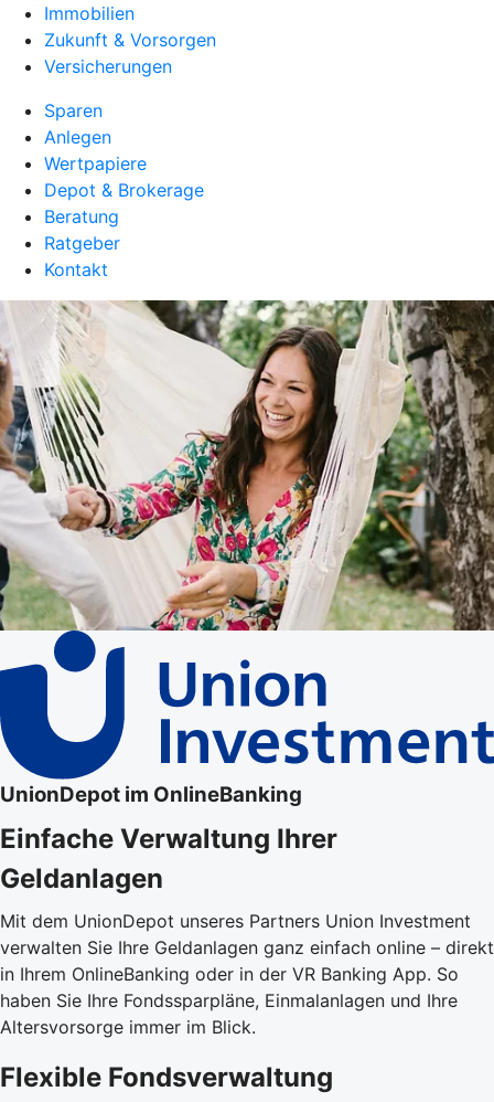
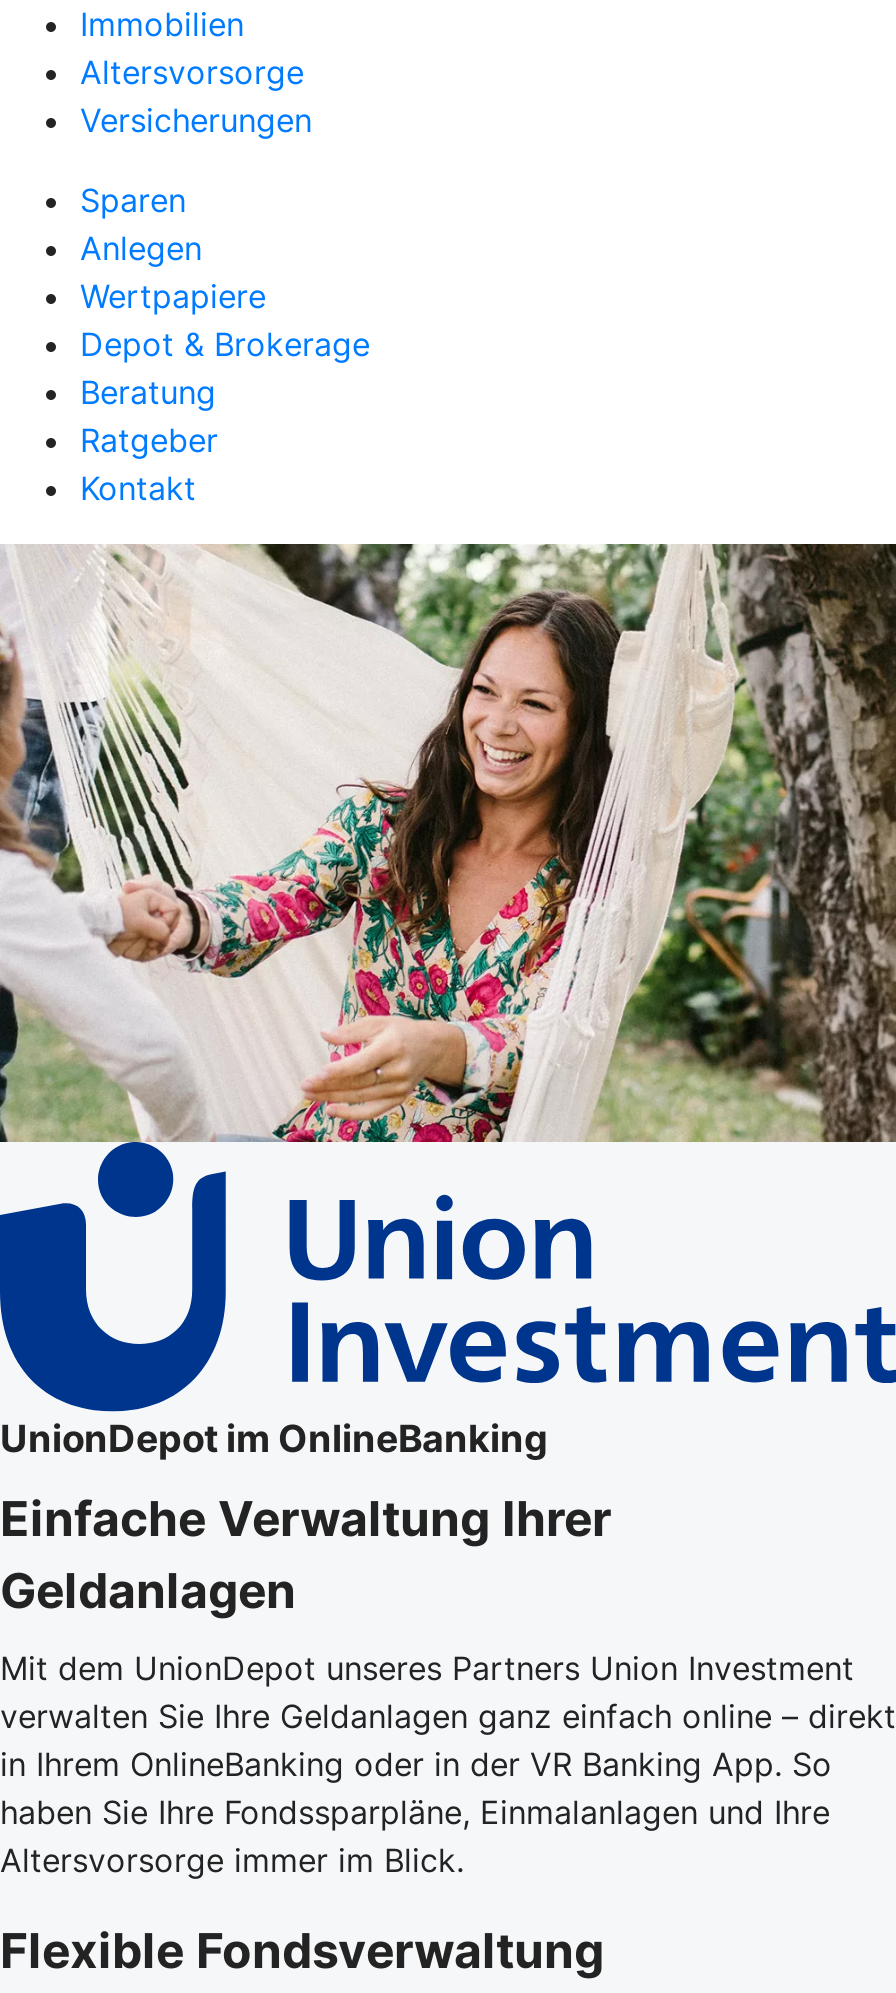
[44,29,216,51] Zukunft & Vorsorgen -> [80,52,304,92] Altersvorsorge

